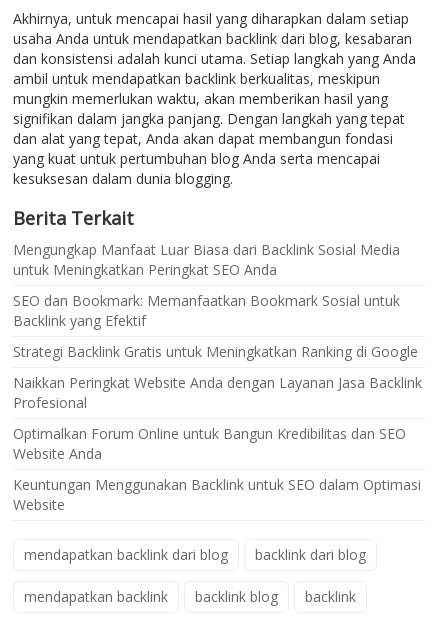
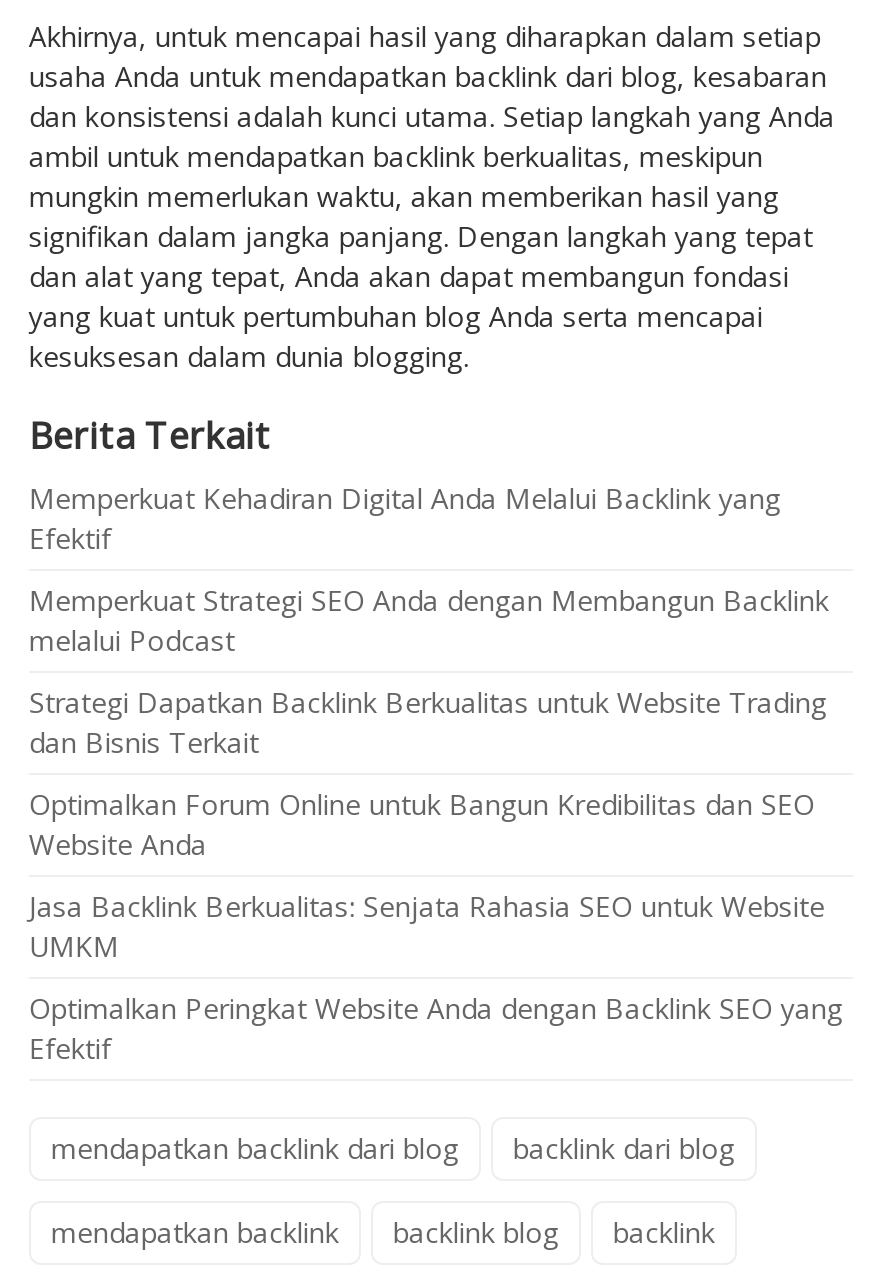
[13,240,422,412] Mengungkap Manfaat Luar Biasa dari Backlink Sosial Media | untuk Meningkatkan Peringkat SEO Anda | SEO dan Bookmark: Memanfaatkan Bookmark Sosial untuk | Backlink yang Efektif | Strategi Backlink Gratis untuk Meningkatkan Ranking di Google | Naikkan Peringkat Website Anda dengan Layanan Jasa Backlink | Profesional -> [29,480,829,762] Memperkuat Kehadiran Digital Anda Melalui Backlink yang | Efektif | Memperkuat Strategi SEO Anda dengan Membangun Backlink | melalui Podcast | Strategi Dapatkan Backlink Berkualitas untuk Website Trading | dan Bisnis Terkait
moved [13,424,406,463] -> [29,786,815,864]: Optimalkan Forum Online untuk Bangun Kredibilitas dan SEO | Website Anda
[13,475,421,514] Keuntungan Menggunakan Backlink untuk SEO dalam Optimasi | Website -> [29,888,843,1068] Jasa Backlink Berkualitas: Senjata Rahasia SEO untuk Website | UMKM | Optimalkan Peringkat Website Anda dengan Backlink SEO yang | Efektif

